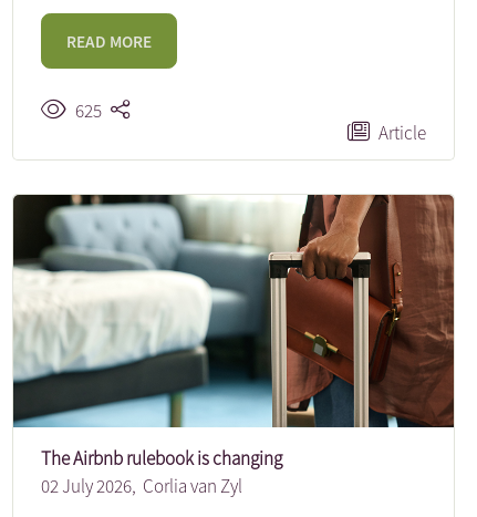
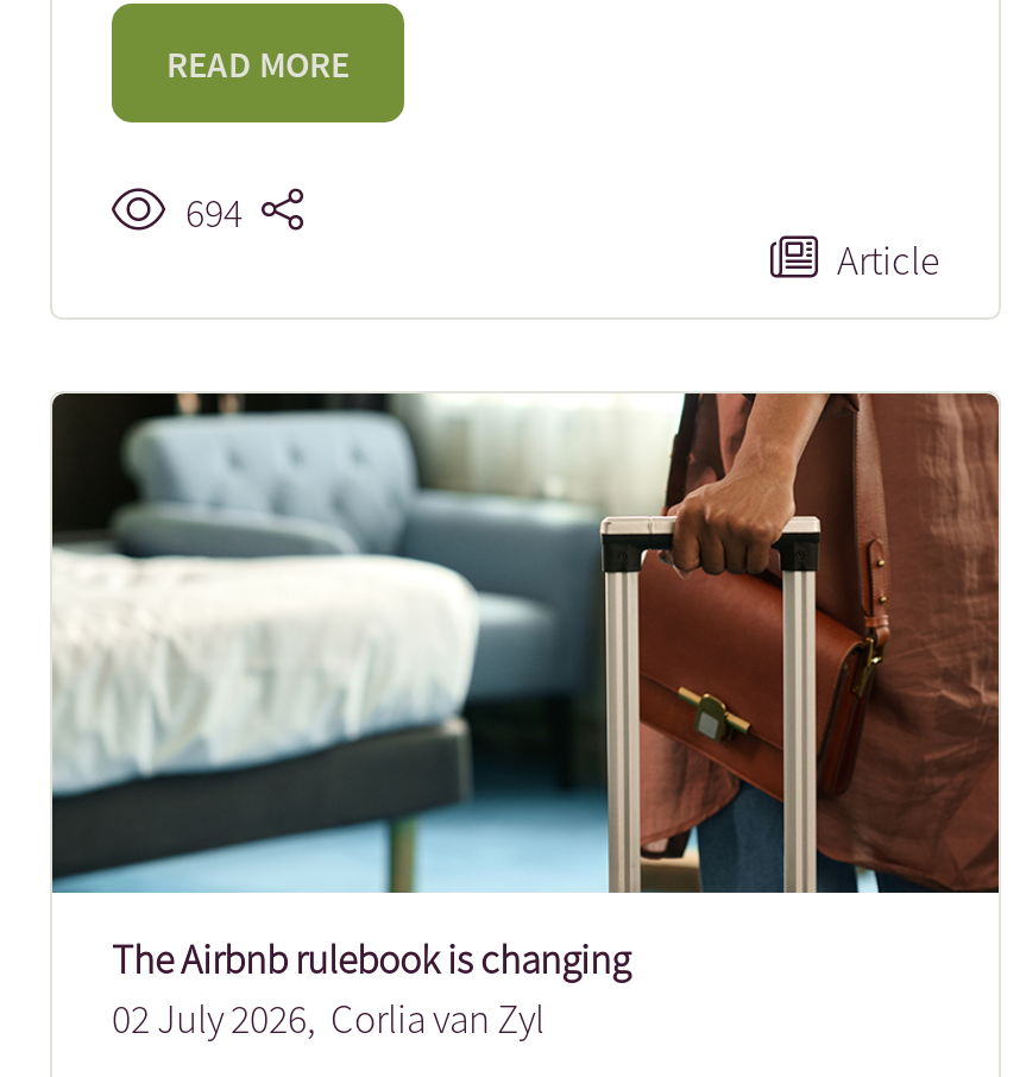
[75,99,102,123] 625 -> [185,187,243,239] 694

